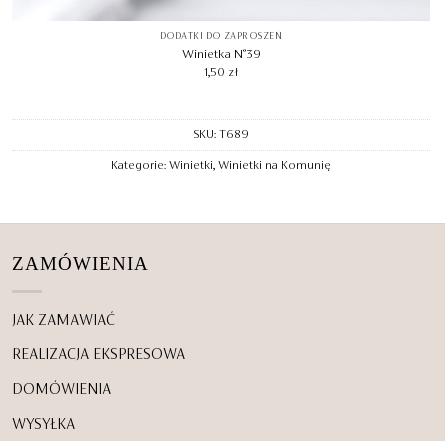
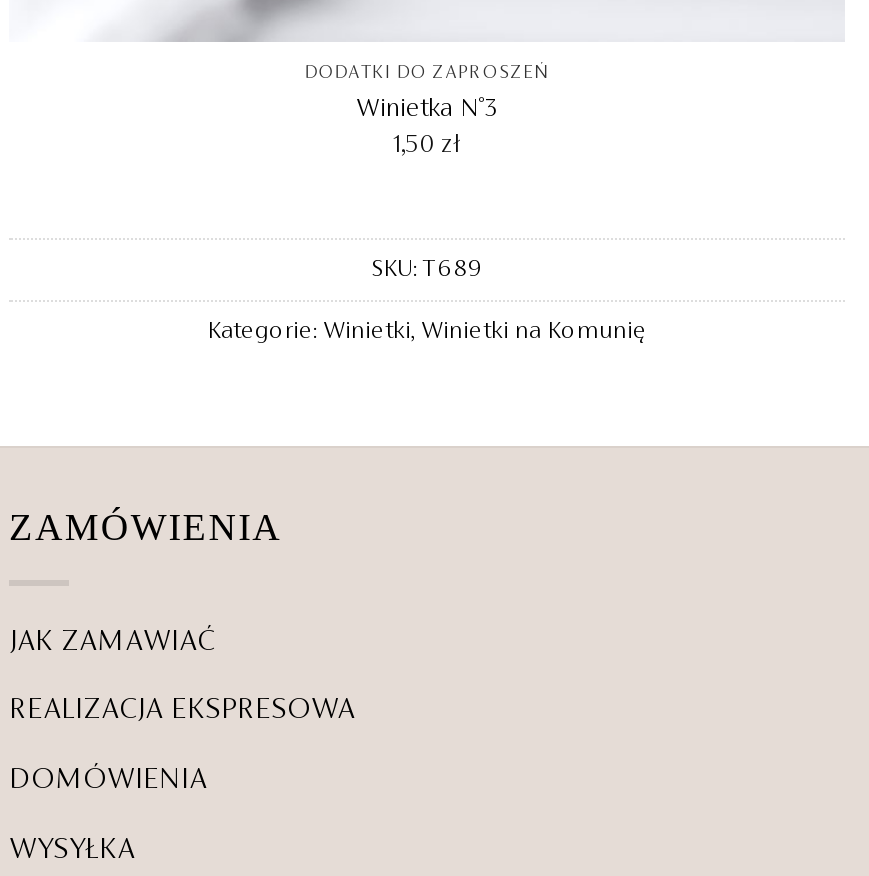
[181,48,260,62] Winietka N°39 -> [356,95,498,123] Winietka N°3

